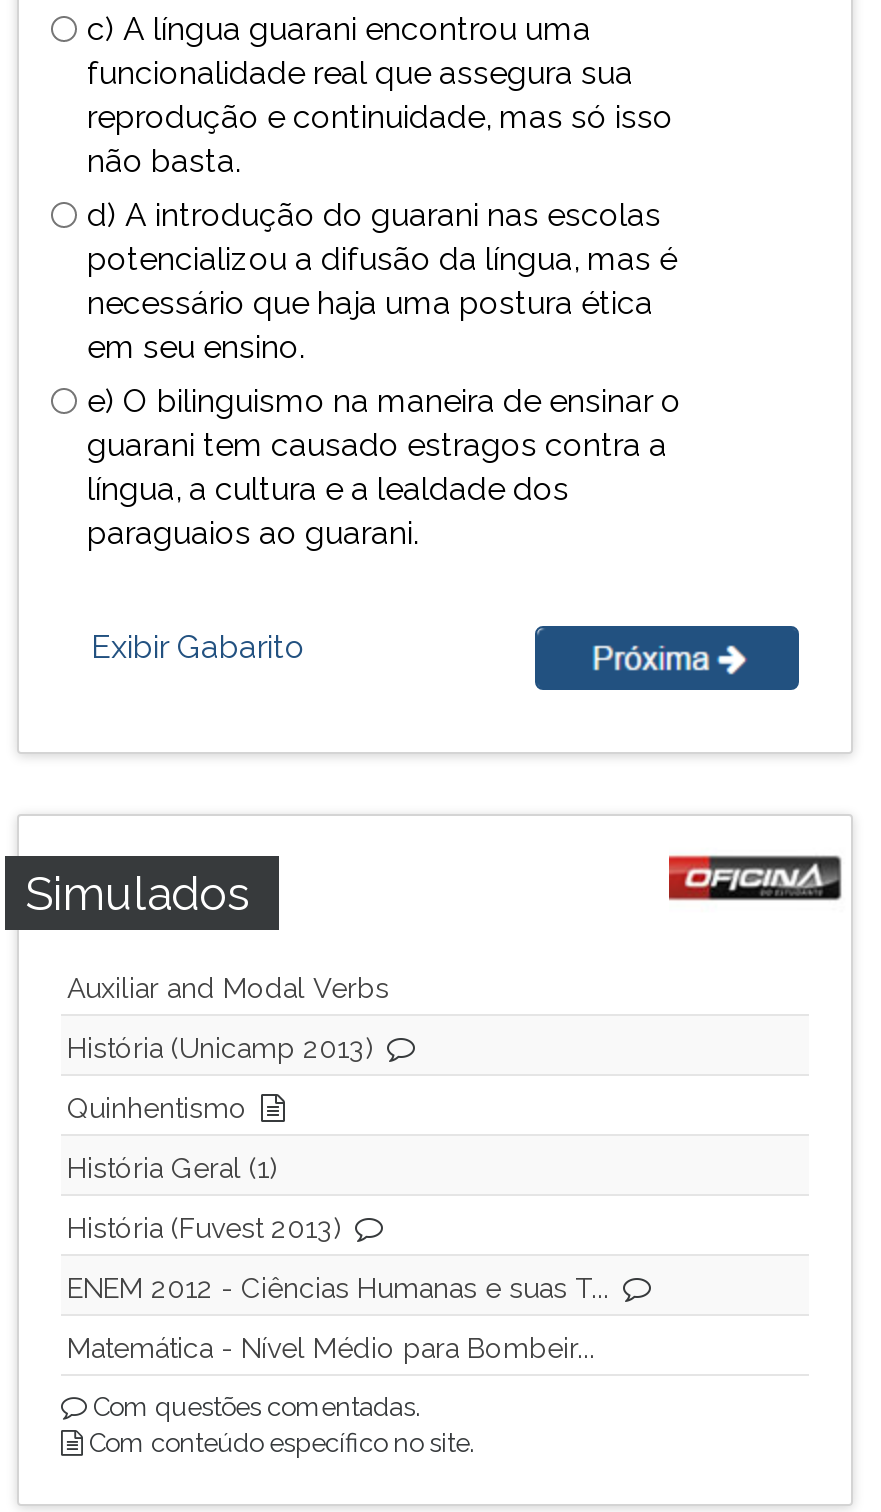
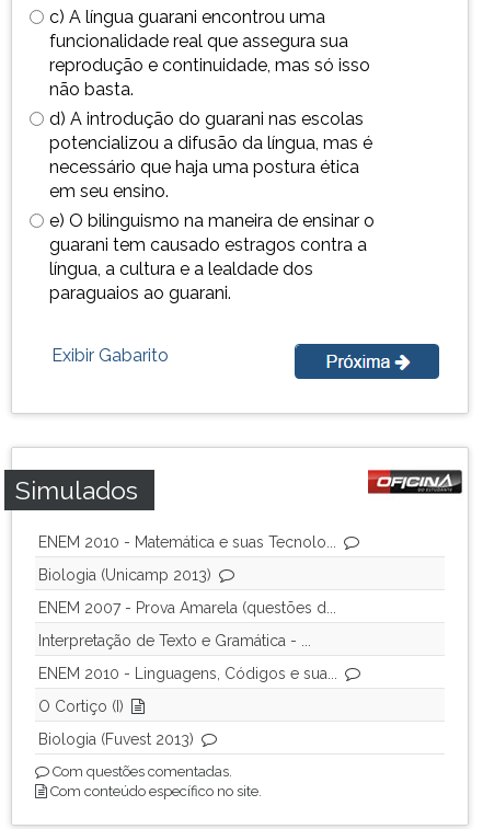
[67,971,389,1003] Auxiliar and Modal Verbs -> [38,533,336,551] ENEM 2010 - Matemática e suas Tecnolo...
[67,1031,373,1063] História (Unicamp 2013) -> [38,566,211,583] Biologia (Unicamp 2013)
[67,1091,247,1123] Quinhentismo -> [38,599,336,616] ENEM 2007 - Prova Amarela (questões d...
[67,1151,277,1183] História Geral (1) -> [38,632,311,649] Interpretação de Texto e Gramática - ...
[67,1211,341,1243] História (Fuvest 2013) -> [38,664,337,682] ENEM 2010 - Linguagens, Códigos e sua...
[67,1271,609,1303] ENEM 2012 - Ciências Humanas e suas T... -> [38,697,124,715] O Cortiço (I)
[67,1331,595,1363] Matemática - Nível Médio para Bombeir... -> [38,730,194,748] Biologia (Fuvest 2013)

